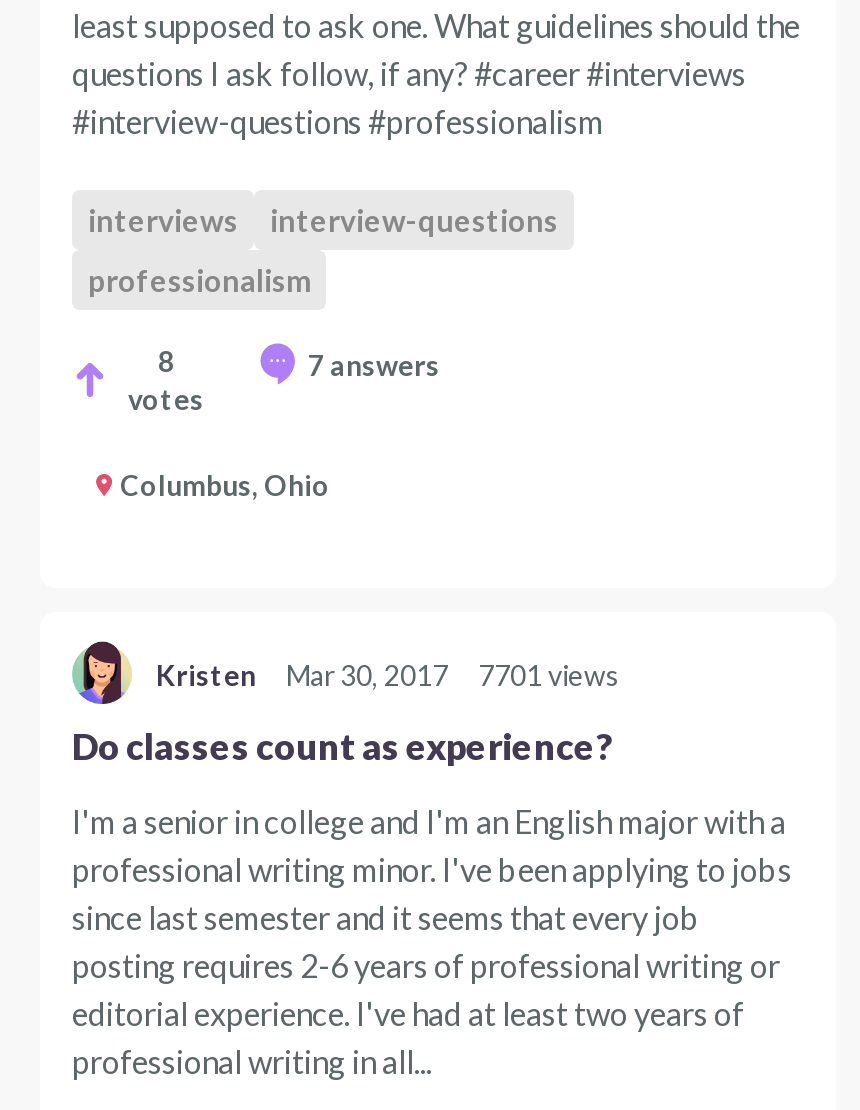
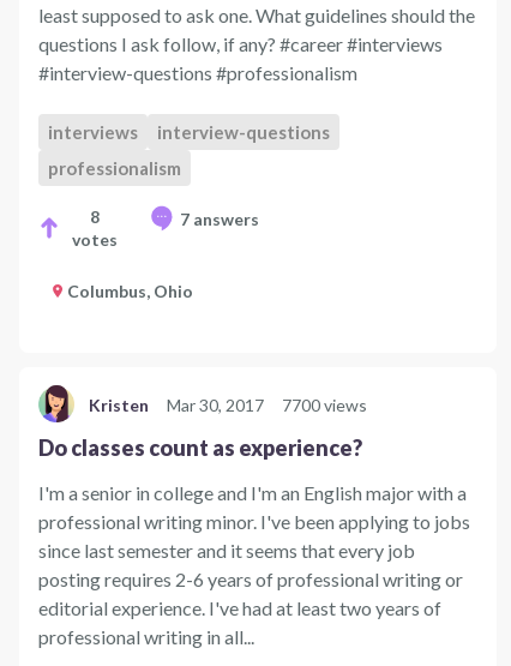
[156,657,620,691] Kristen Mar 30, 2017 7701 views -> [89,394,367,415] Kristen Mar 30, 2017 7700 views

